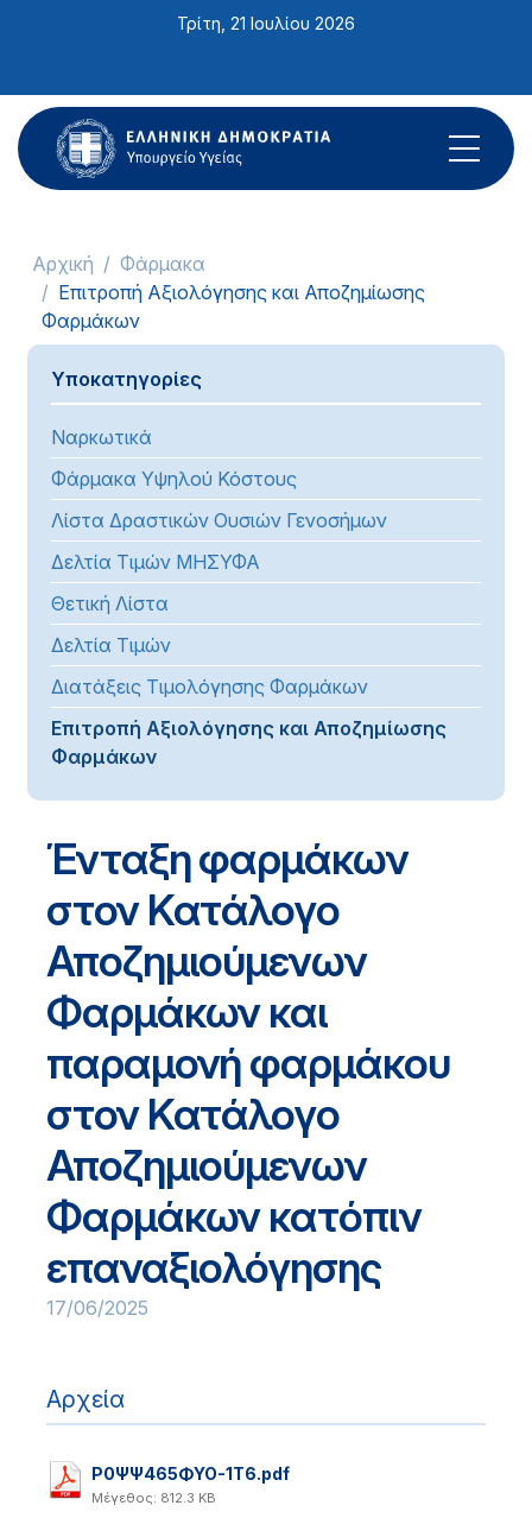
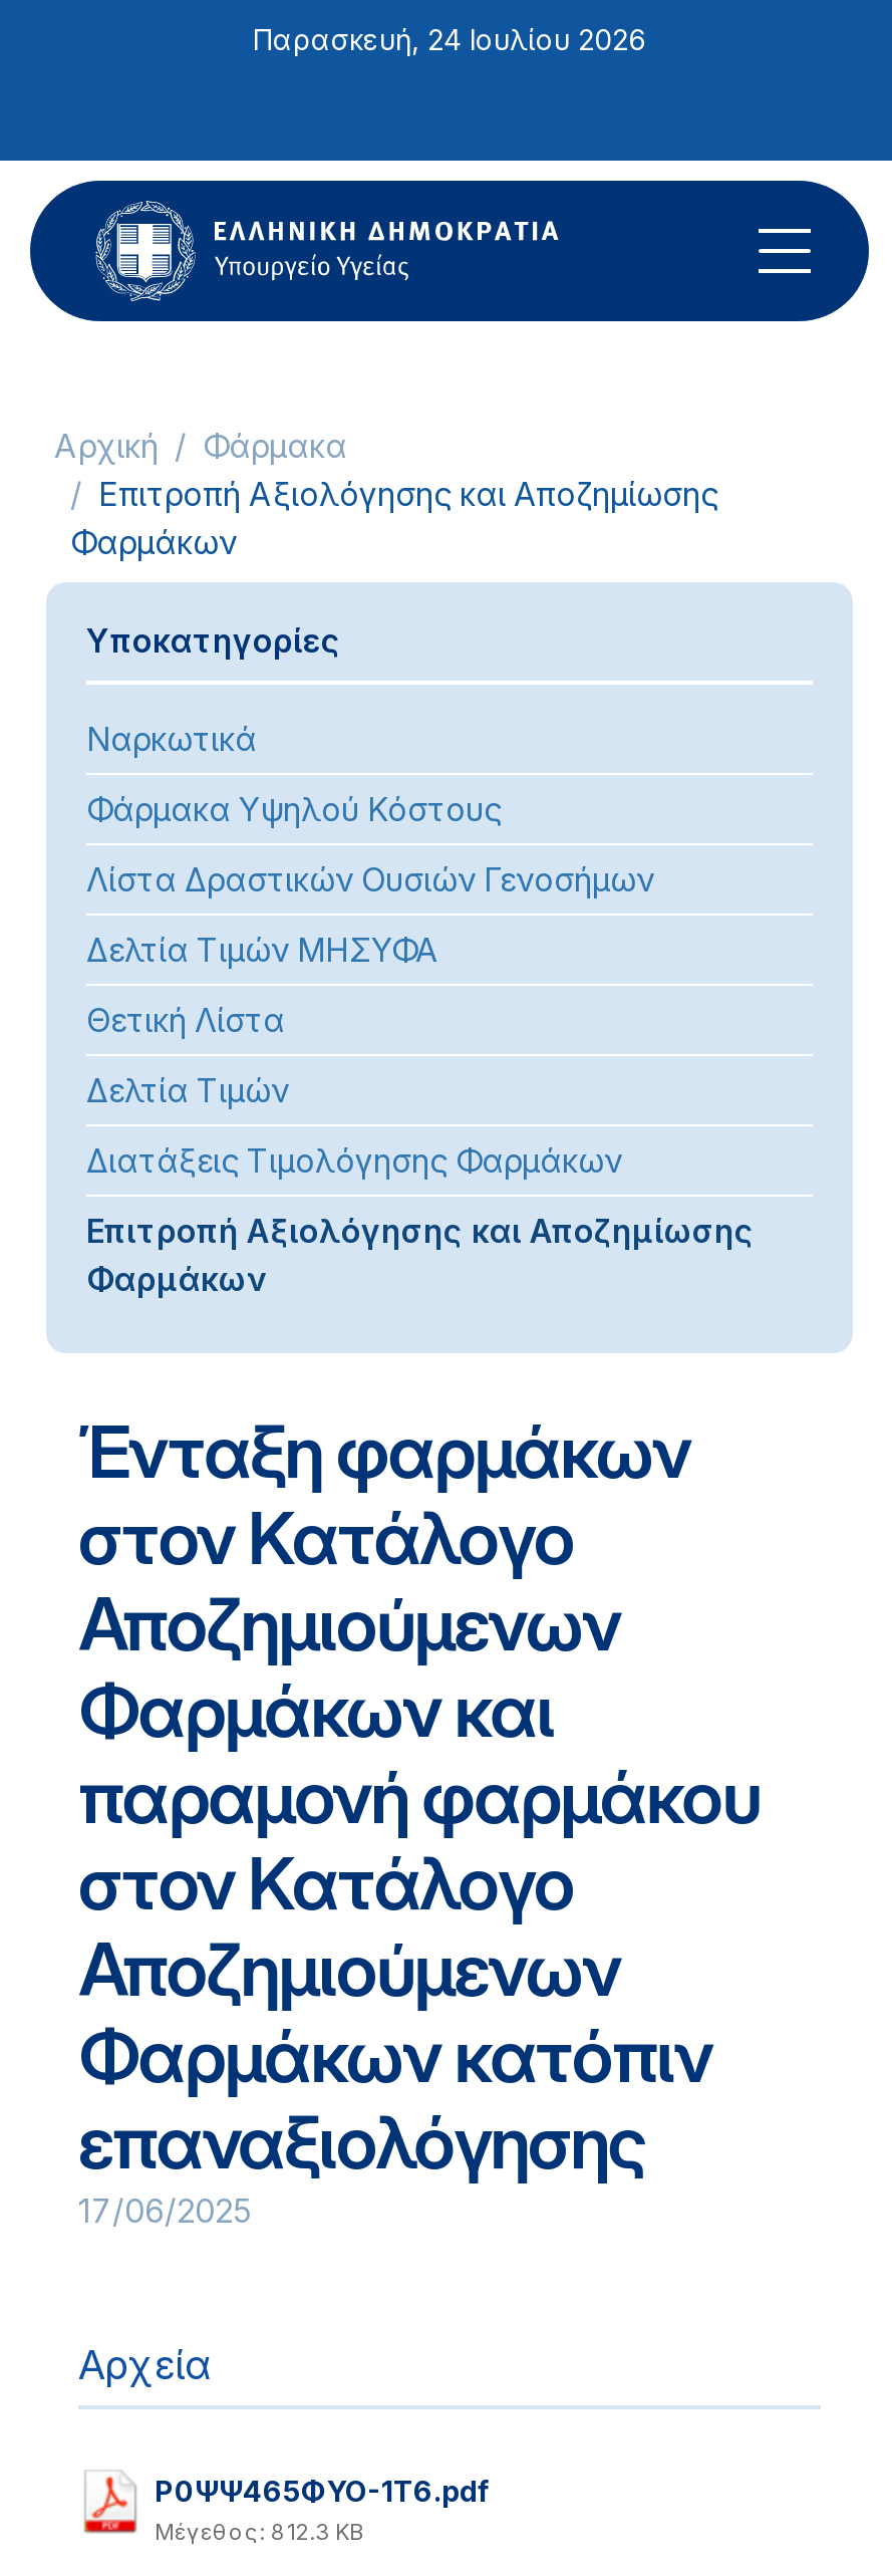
[177,13,355,33] Τρίτη, 21 Ιουλίου 2026 -> [253,22,646,56] Παρασκευή, 24 Ιουλίου 2026

